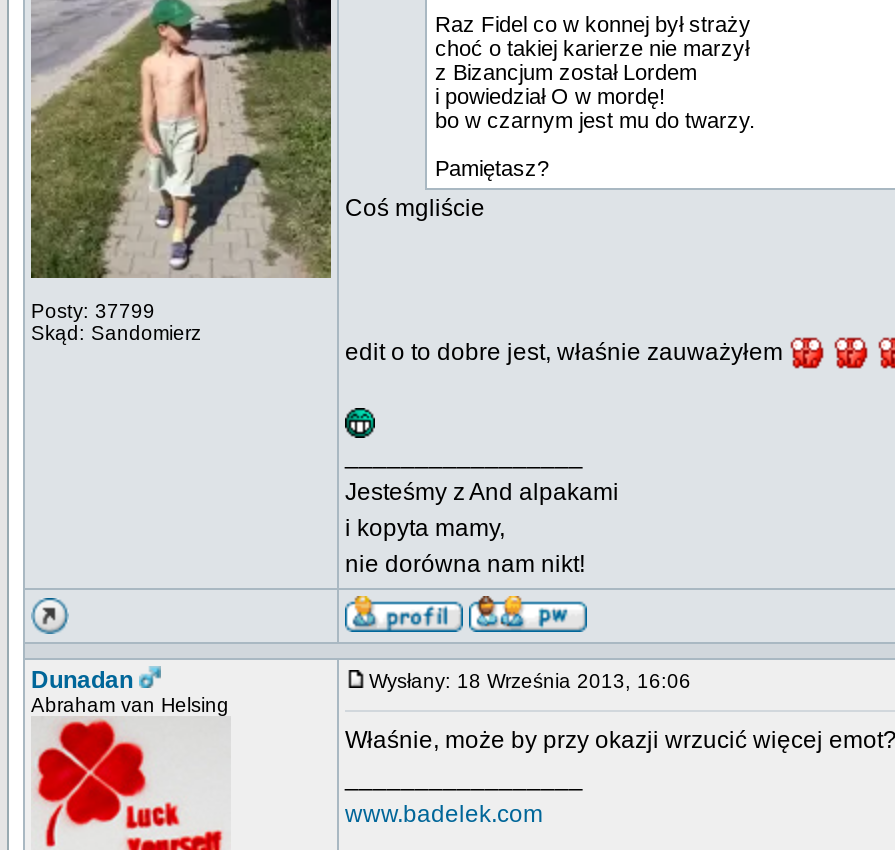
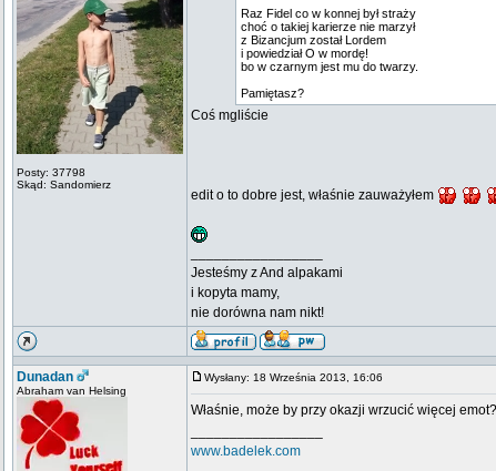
[31,300,155,322] Posty: 37799 -> [17,166,85,178] Posty: 37798

